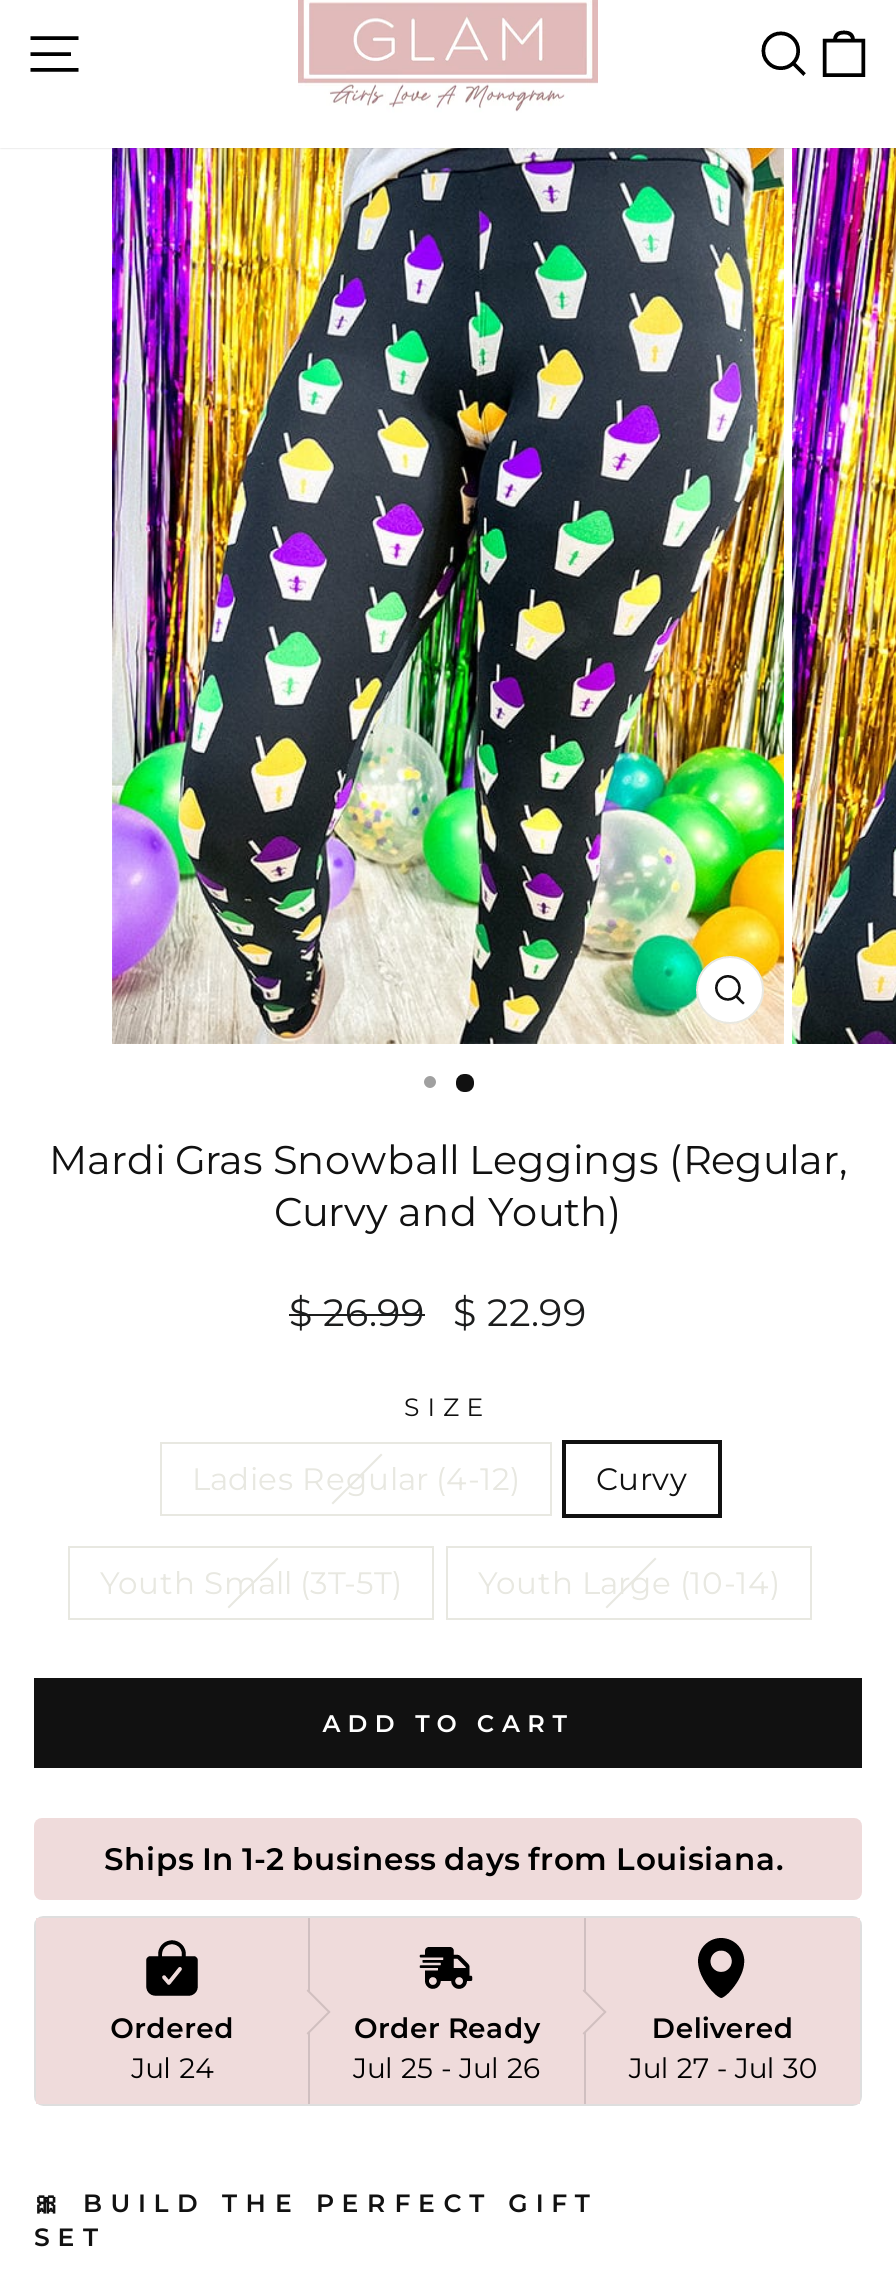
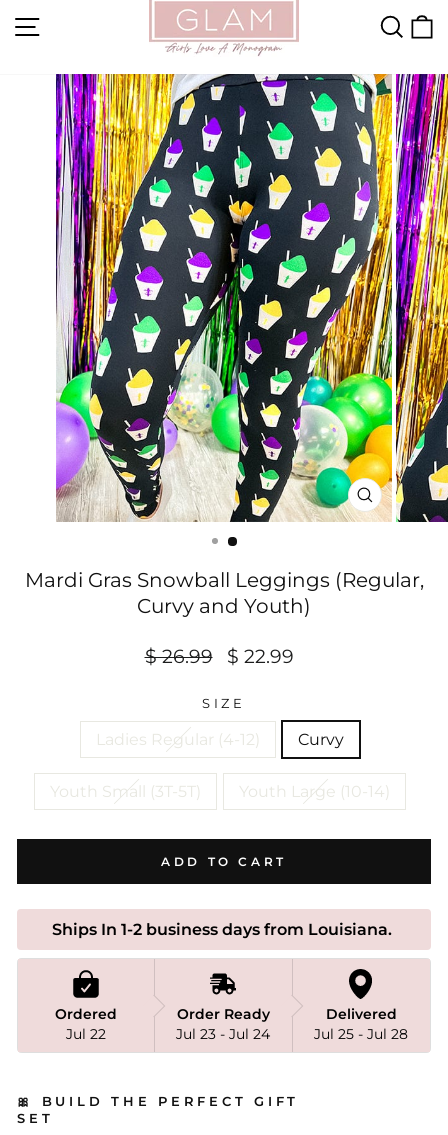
[131,2050,213,2086] Jul 24 -> [66,1025,106,1043] Jul 22
[353,2050,541,2086] Jul 25 - Jul 26 -> [176,1025,270,1043] Jul 23 - Jul 24
[629,2050,817,2086] Jul 27 - Jul 30 -> [314,1025,408,1043] Jul 25 - Jul 28

